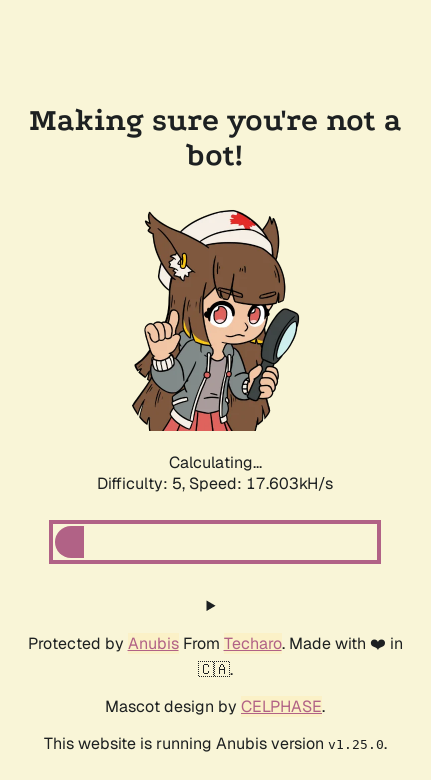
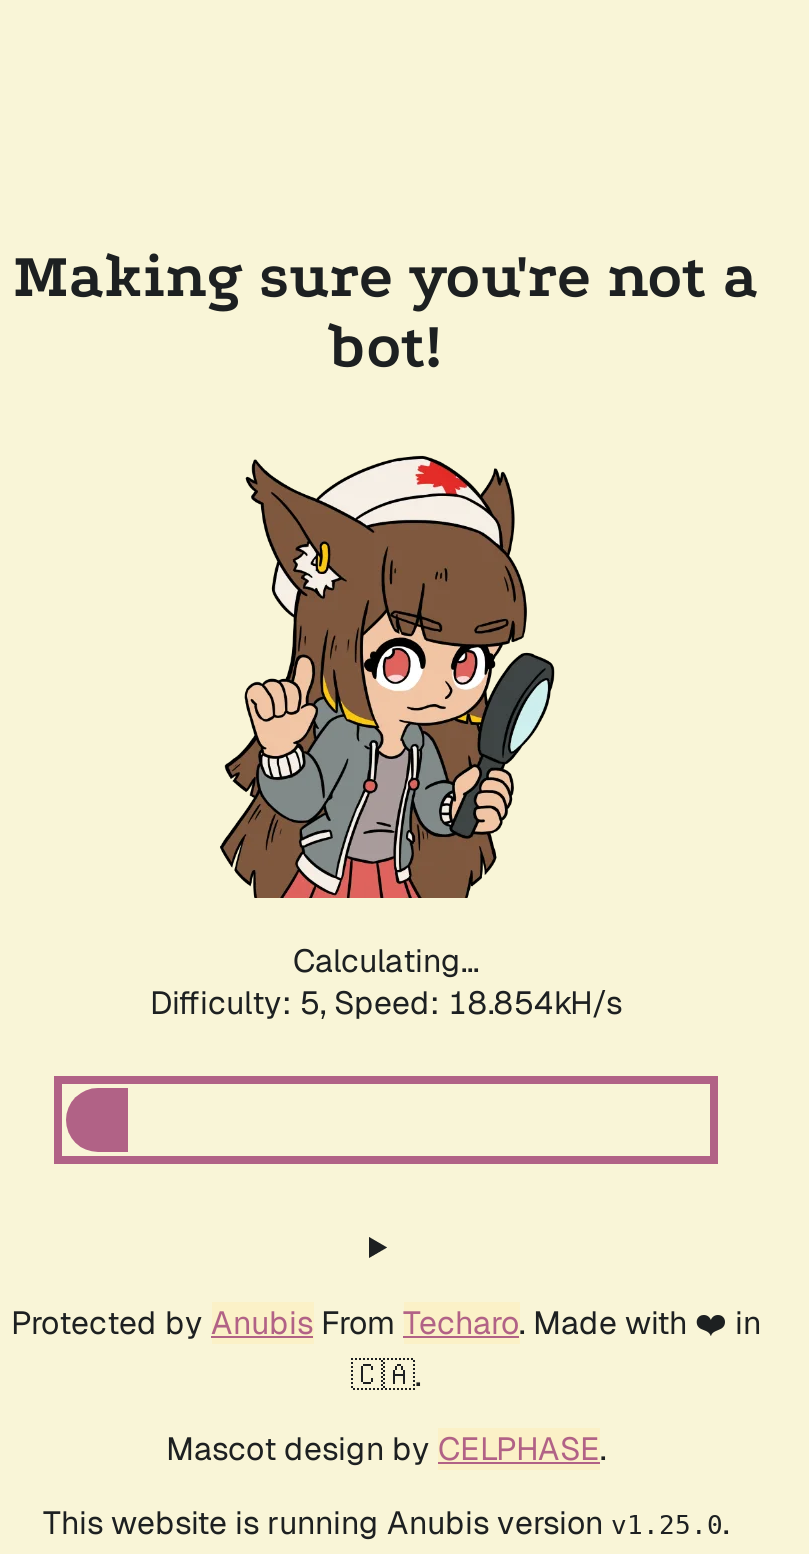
[97,473,333,494] Difficulty: 5, Speed: 17.603kH/s -> [150,982,622,1024] Difficulty: 5, Speed: 18.854kH/s

